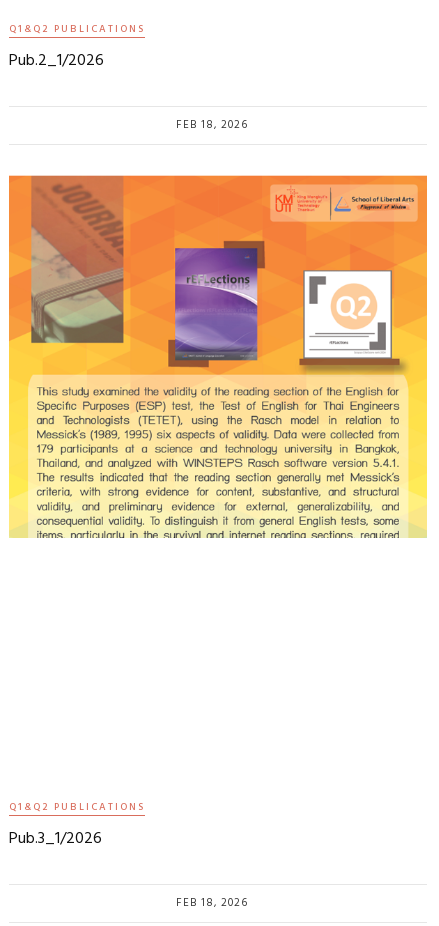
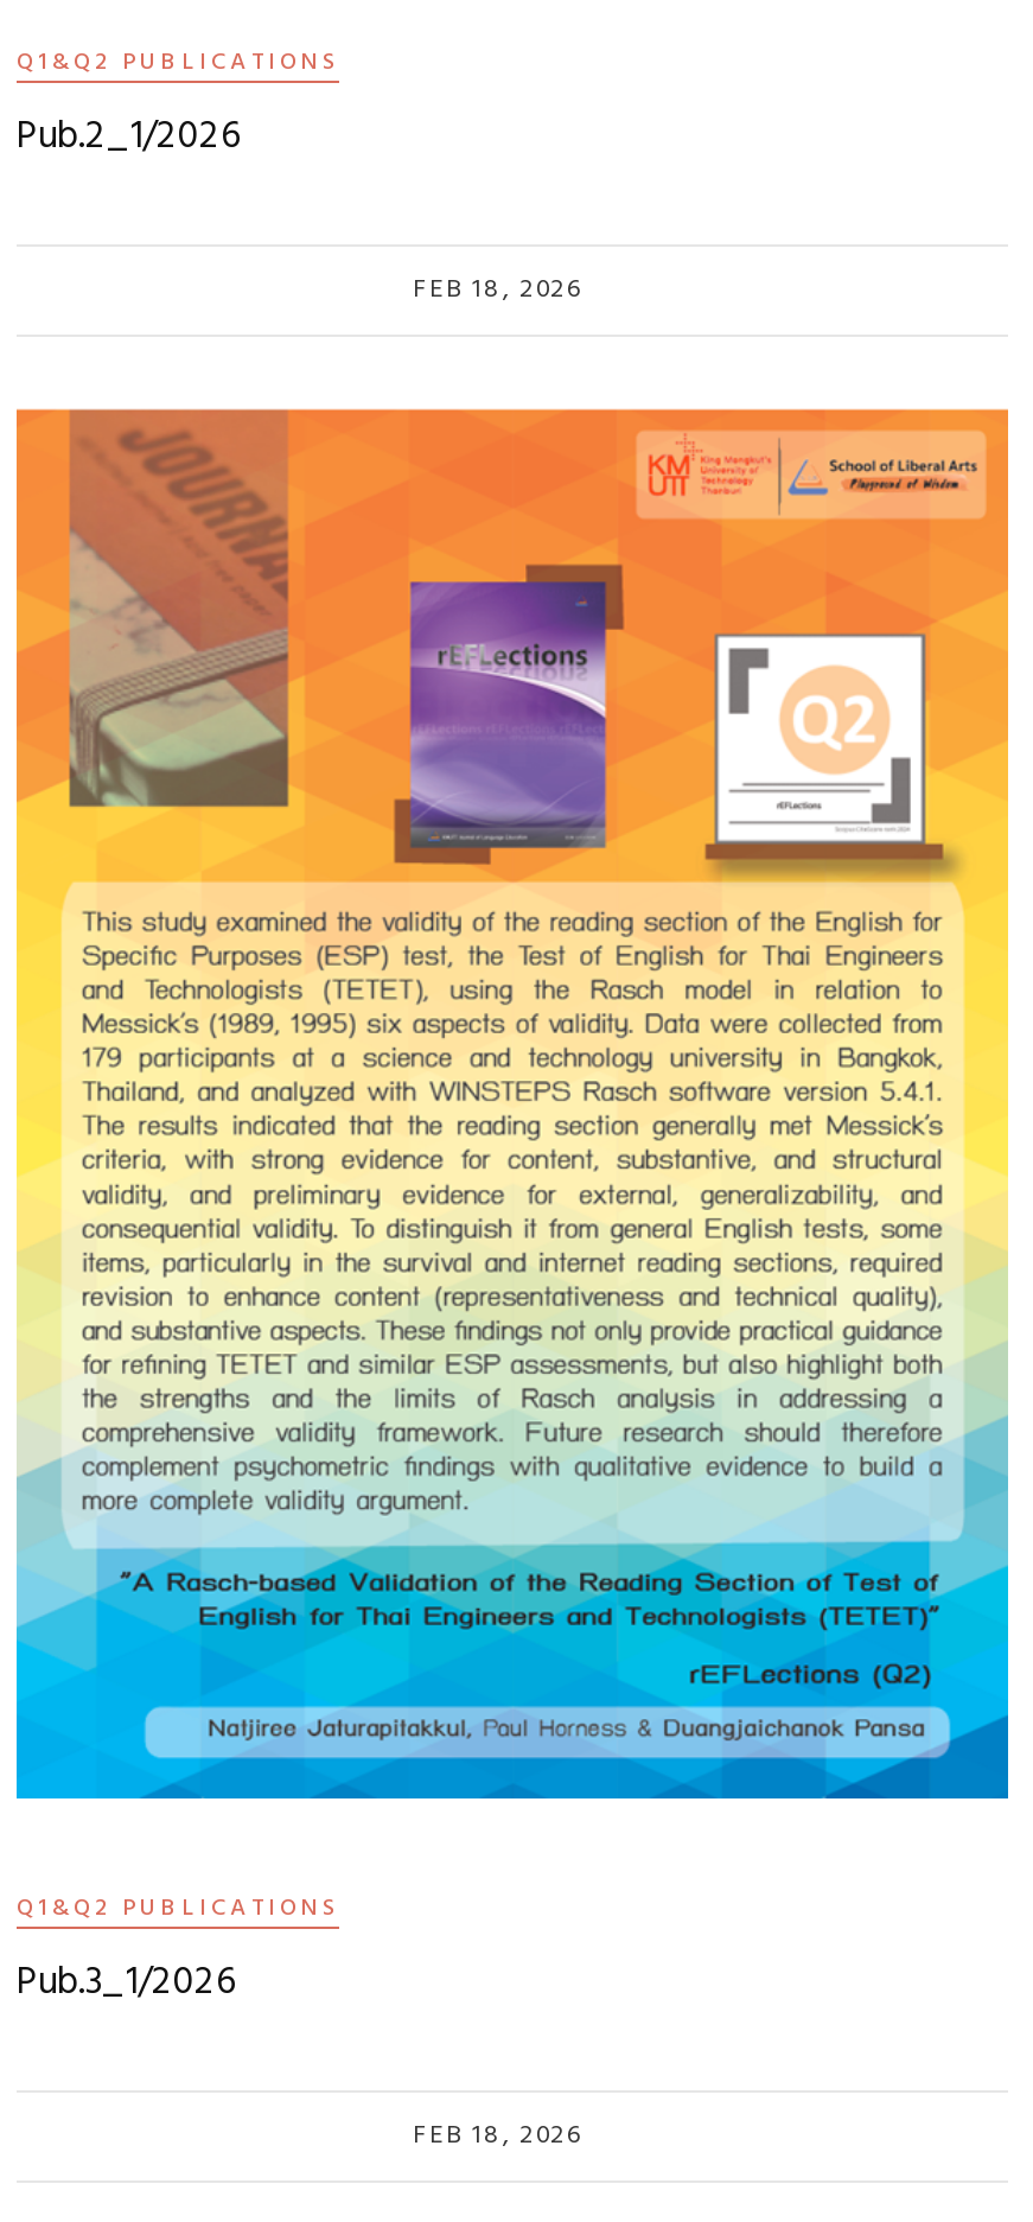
none -> [14,1269,1010,1801] [image]

